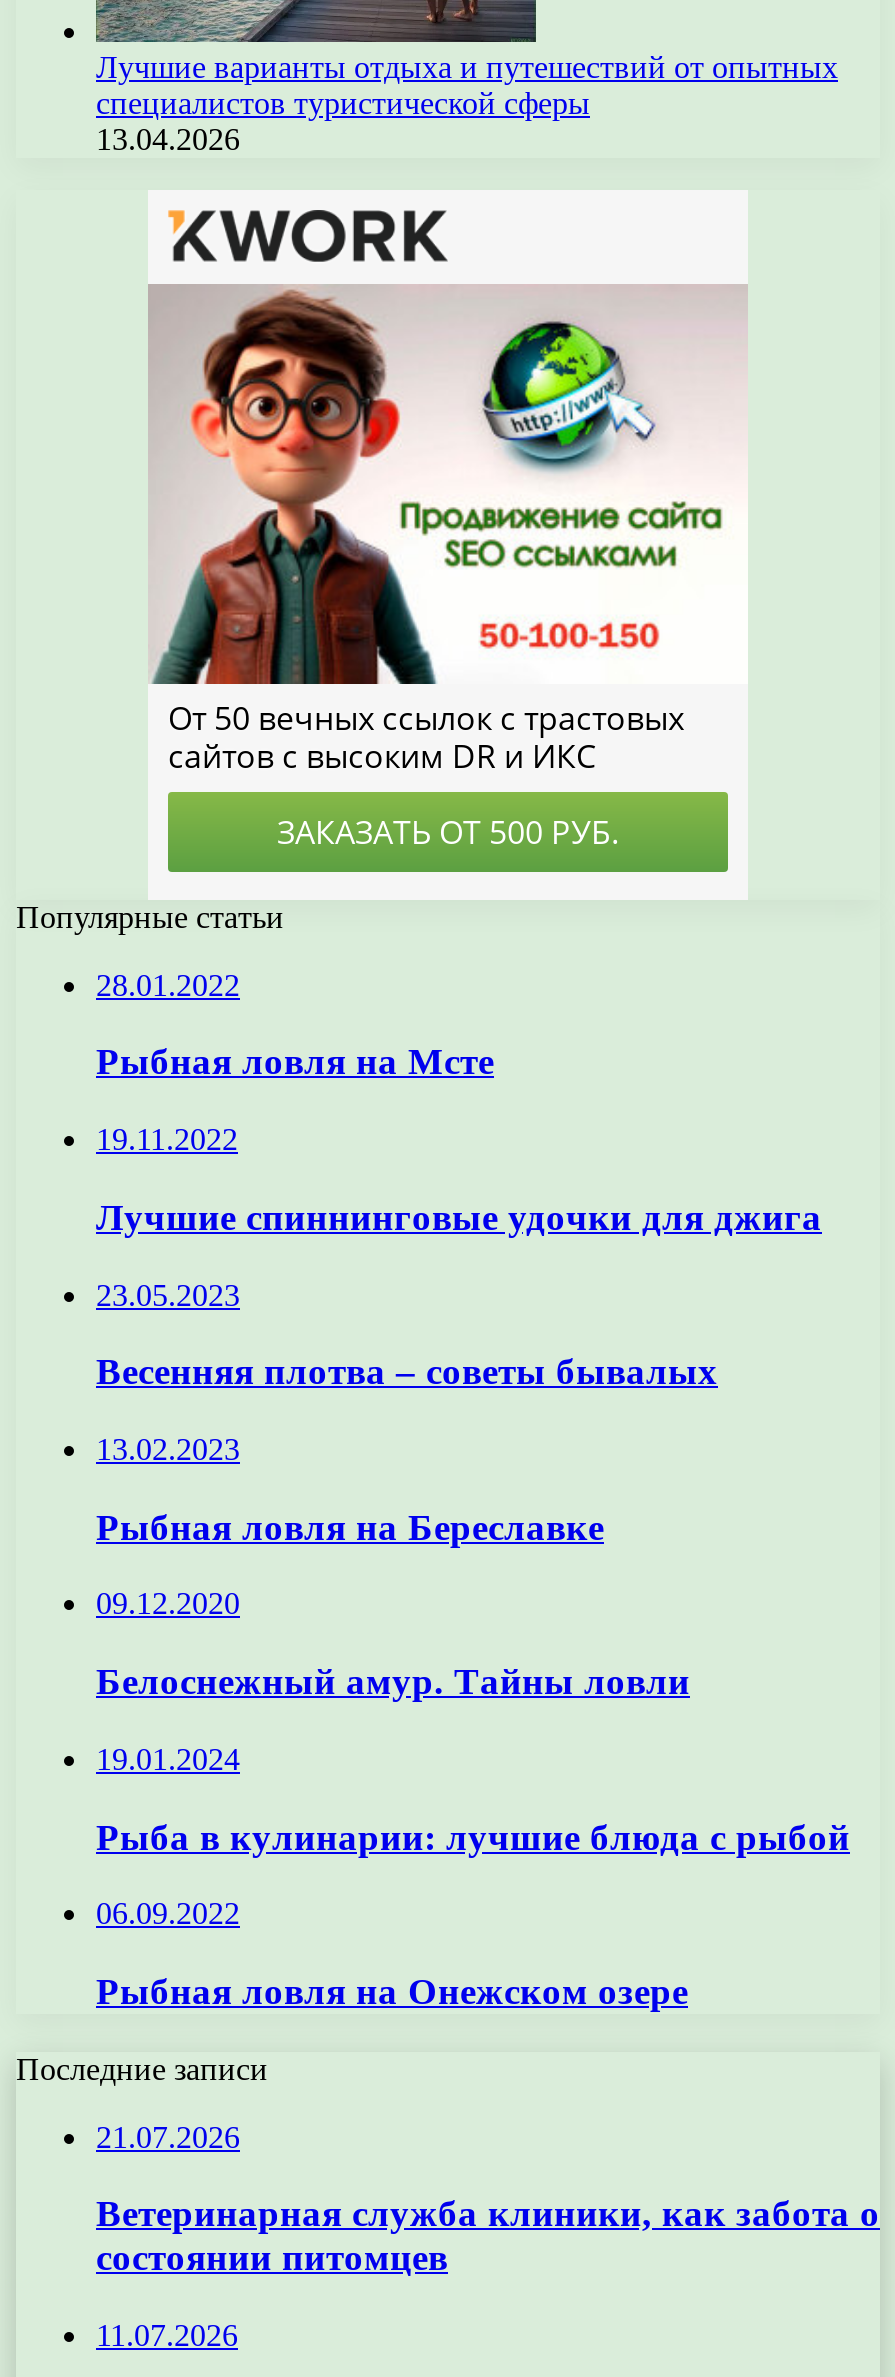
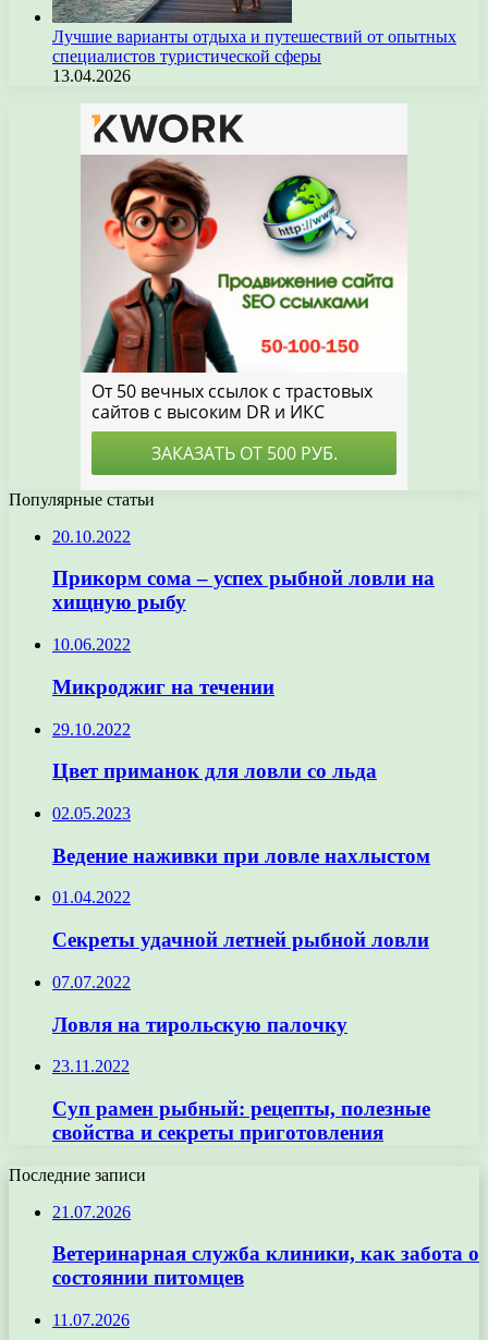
[96,967,240,1001] 28.01.2022 -> [52,527,131,545] 20.10.2022
[96,1041,494,1083] Рыбная ловля на Мсте -> [52,567,435,614] Прикорм сома – успех рыбной ловли на | хищную рыбу
[96,1122,238,1156] 19.11.2022 -> [52,635,131,654] 10.06.2022
[96,1196,822,1238] Лучшие спиннинговые удочки для джига -> [52,675,274,698] Микроджиг на течении
[96,1277,240,1311] 23.05.2023 -> [52,720,131,738] 29.10.2022
[96,1351,718,1393] Весенняя плотва – советы бывалых -> [52,760,377,783] Цвет приманок для ловли со льда
[96,1432,240,1466] 13.02.2023 -> [52,804,131,823] 02.05.2023
[96,1505,604,1547] Рыбная ловля на Береславке -> [52,844,430,867] Ведение наживки при ловле нахлыстом
[96,1587,240,1621] 09.12.2020 -> [52,888,131,907] 01.04.2022
[96,1660,690,1702] Белоснежный амур. Тайны ловли -> [52,928,429,951] Секреты удачной летней рыбной ловли
[96,1742,240,1776] 19.01.2024 -> [52,973,131,991] 07.07.2022
[96,1815,850,1857] Рыба в кулинарии: лучшие блюда с рыбой -> [52,1013,347,1036] Ловля на тирольскую палочку
[96,1897,240,1931] 06.09.2022 -> [52,1057,130,1076] 23.11.2022
[96,1970,688,2012] Рыбная ловля на Онежском озере -> [52,1097,430,1144] Суп рамен рыбный: рецепты, полезные | свойства и секреты приготовления

